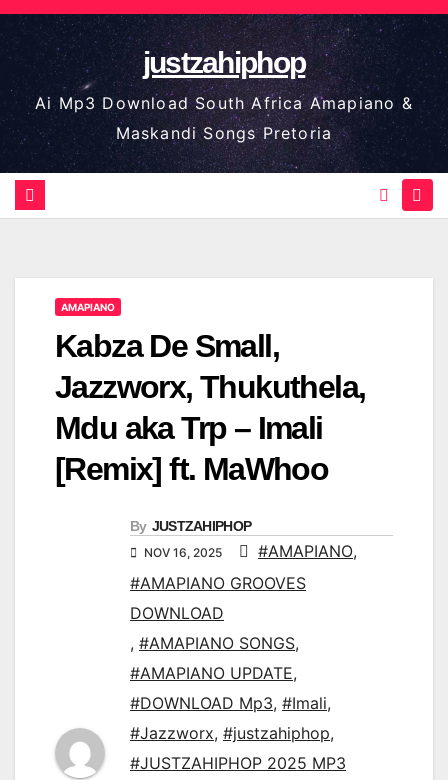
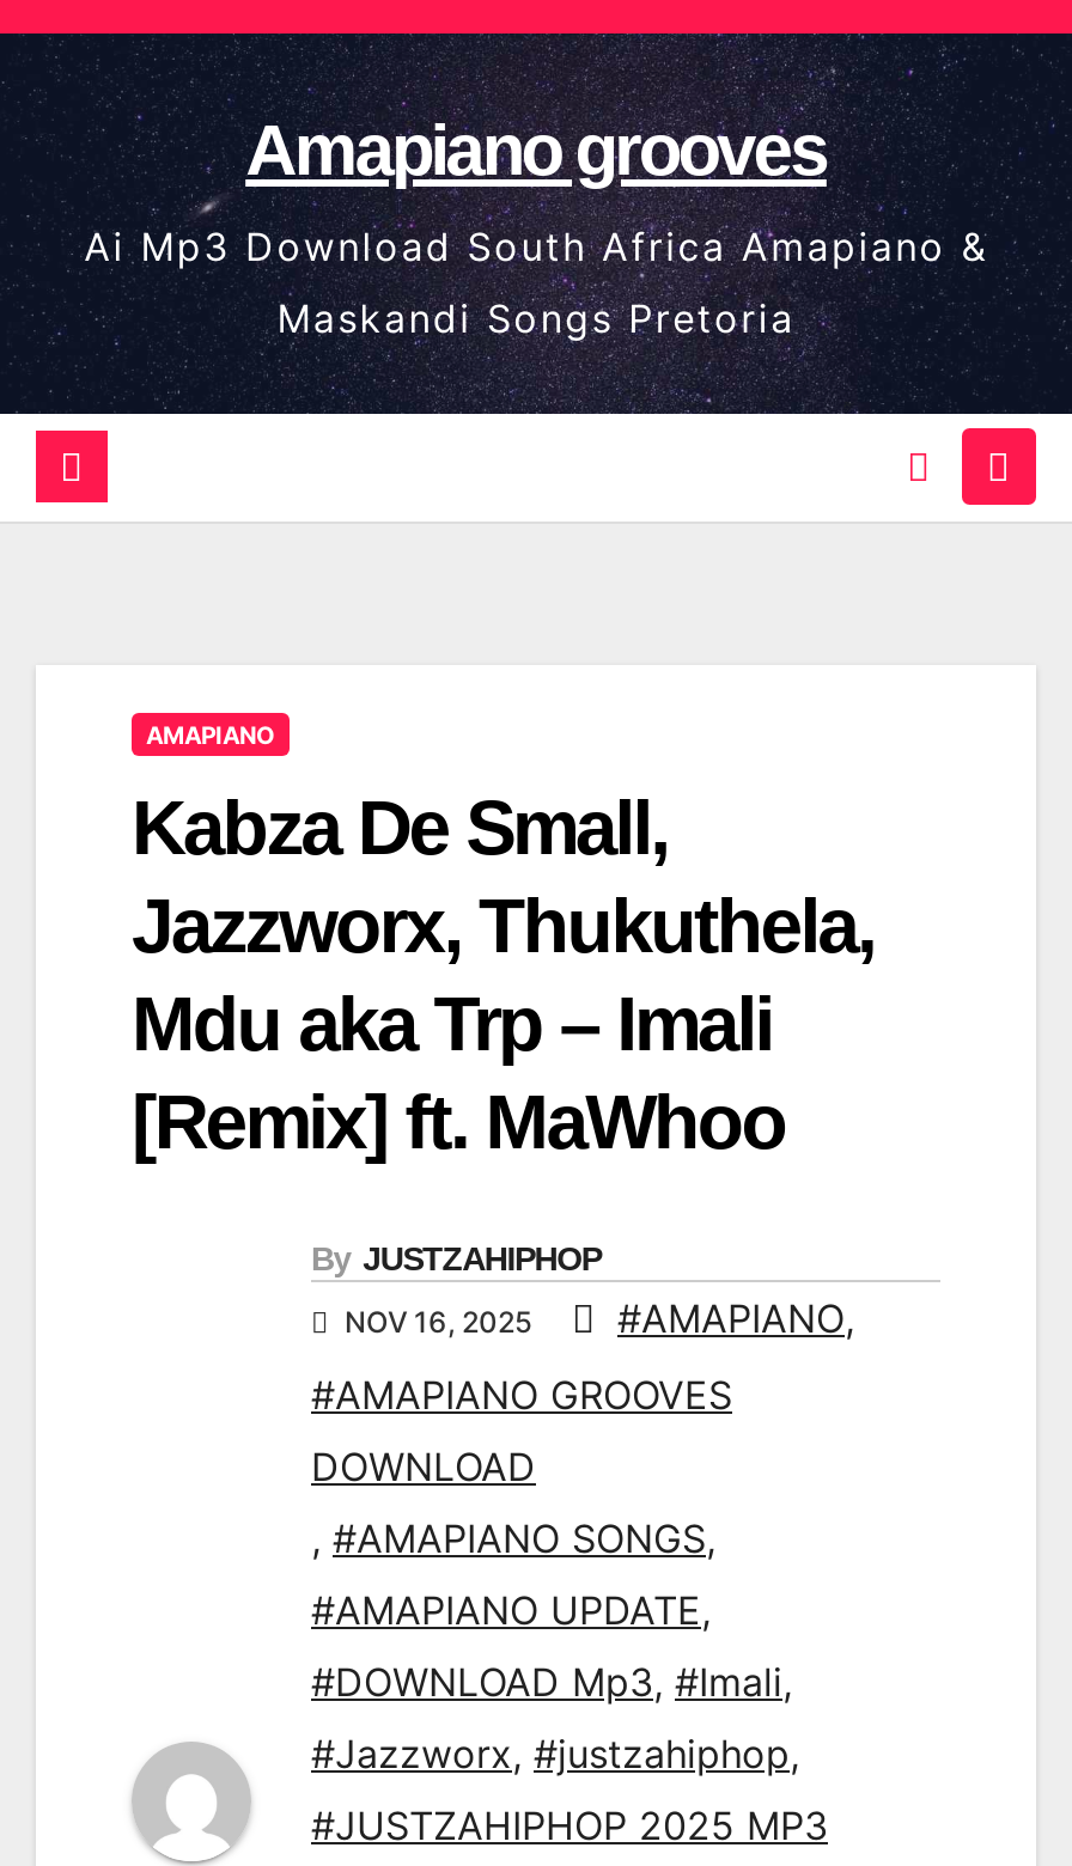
[143,46,305,79] justzahiphop -> [246,110,826,189] Amapiano grooves

